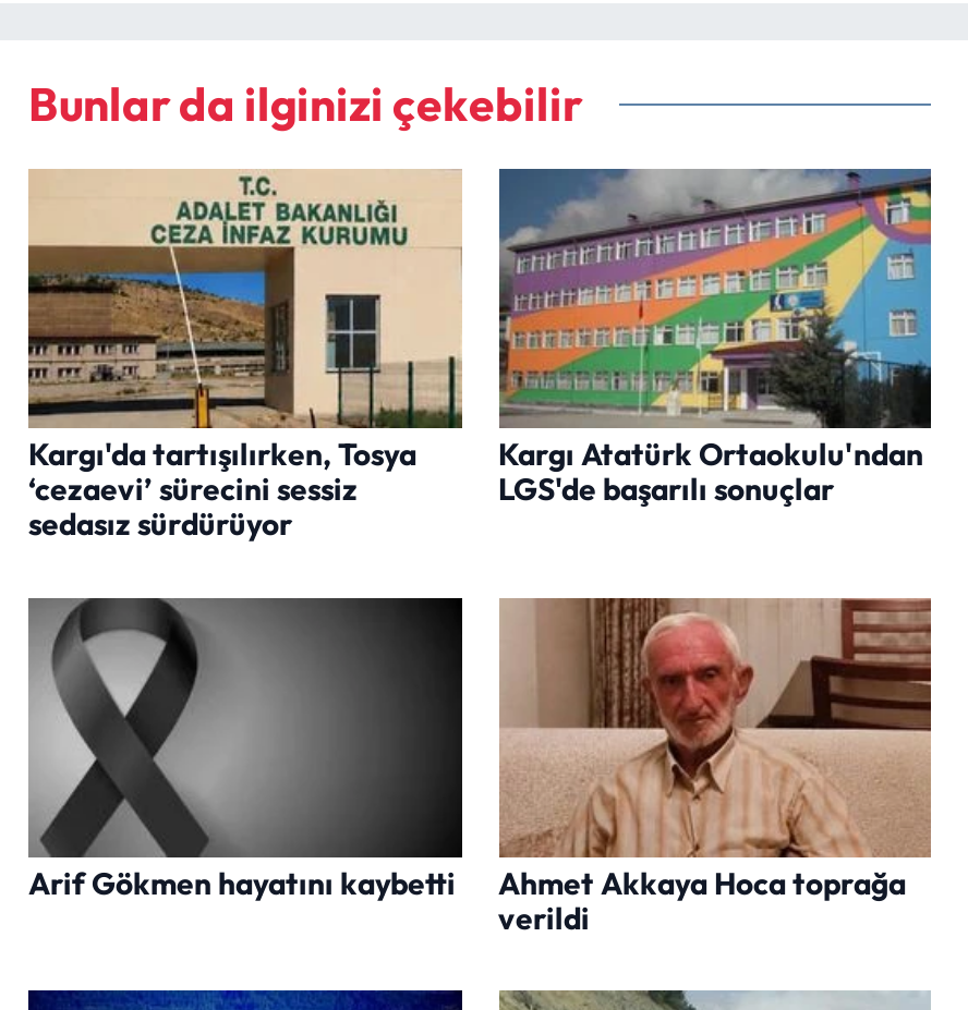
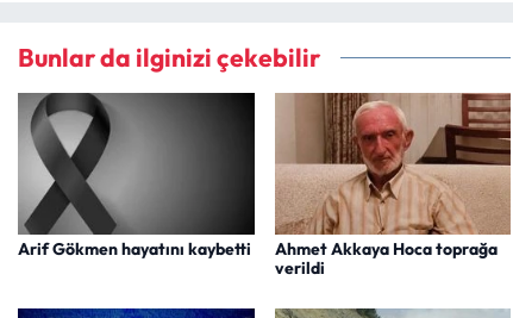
[28,169,464,544] [image] | Kargı'da tartışılırken, Tosya | ‘cezaevi’ sürecini sessiz | sedasız sürdürüyor -> none
[497,167,933,509] [image] | Kargı Atatürk Ortaokulu'ndan | LGS'de başarılı sonuçlar -> none

